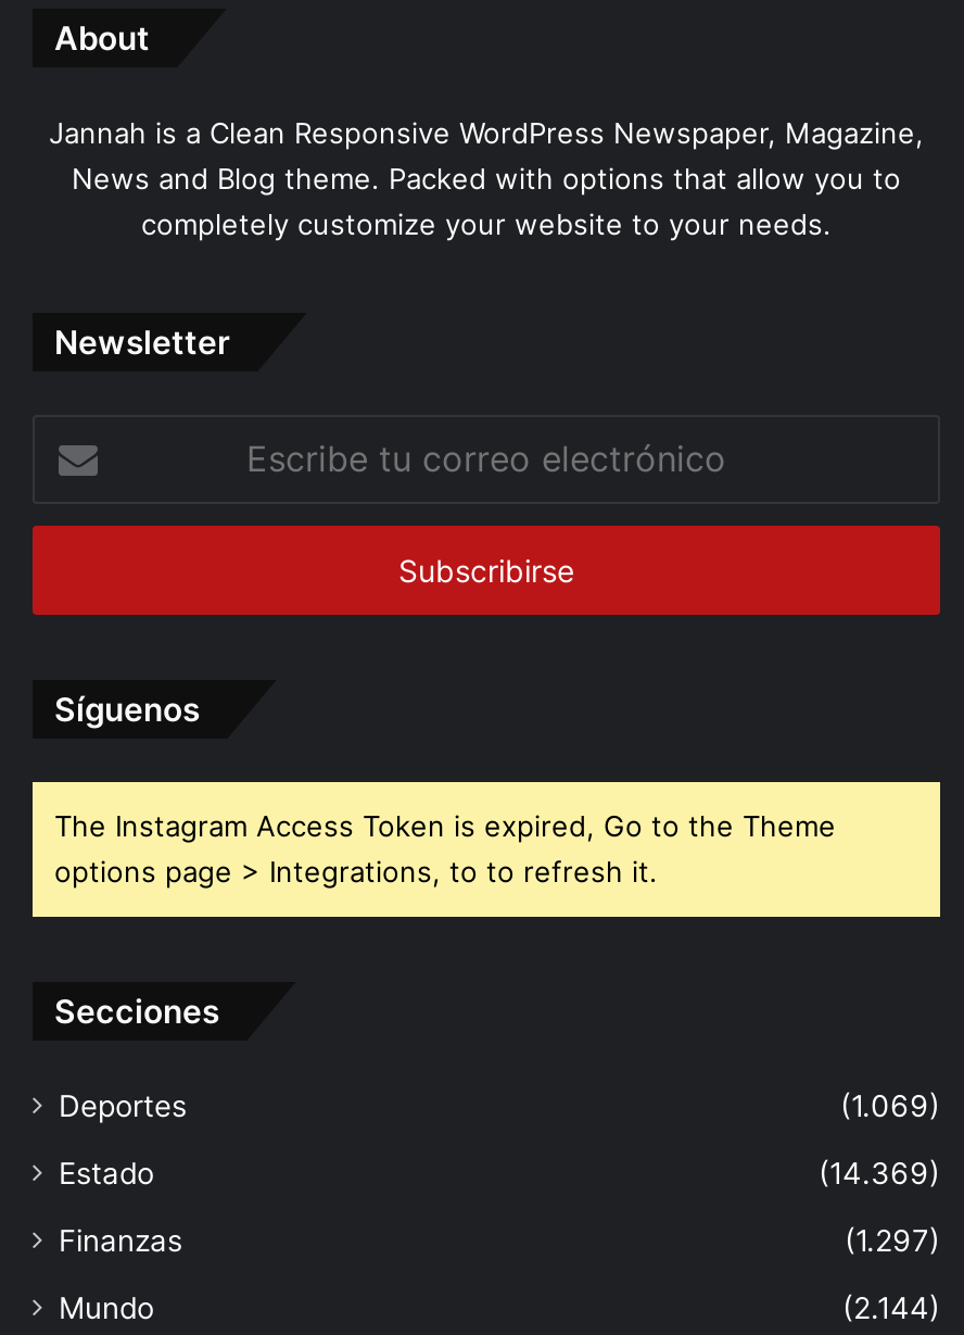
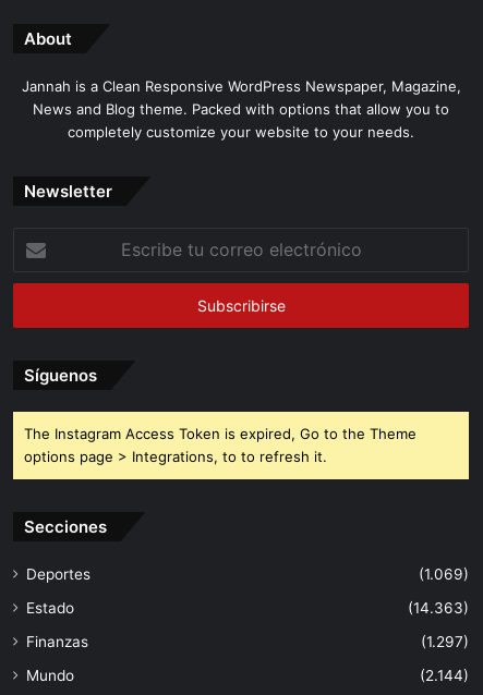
[819,1155,940,1190] (14.369) -> [408,599,469,616] (14.363)

